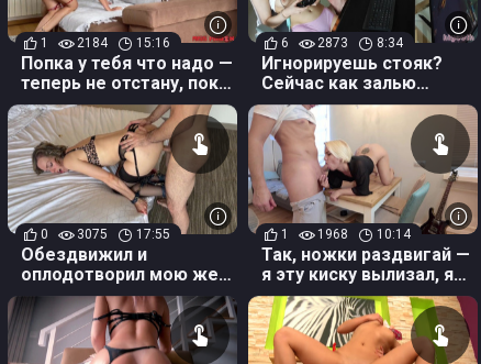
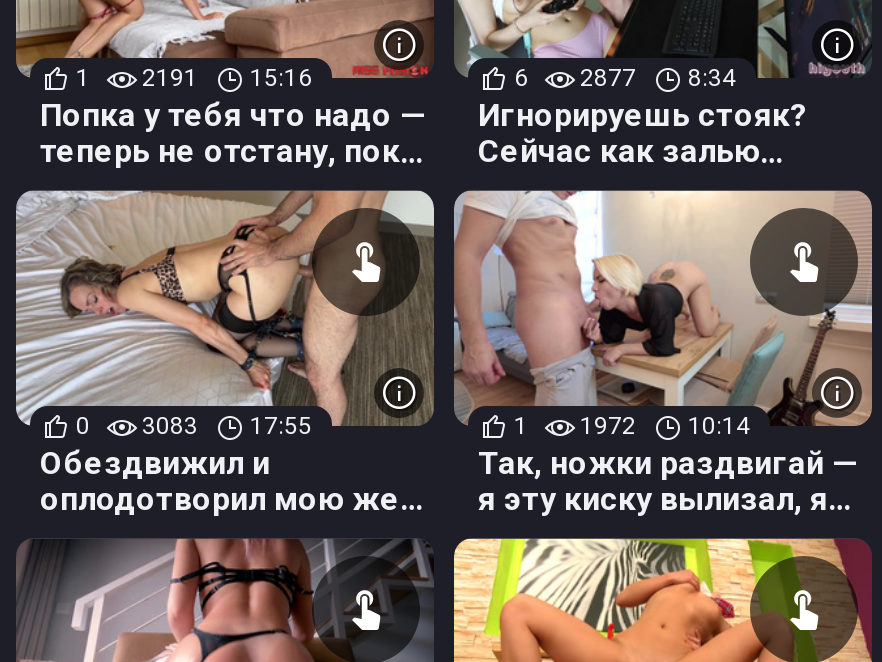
[41,36,170,51] 1 2184 15:16 -> [76,65,312,93] 1 2191 15:16
[281,36,403,51] 6 2873 8:34 -> [514,65,736,93] 6 2877 8:34
[41,227,170,242] 0 3075 17:55 -> [76,412,312,440] 0 3083 17:55
[281,227,411,242] 1 1968 10:14 -> [514,412,750,440] 1 1972 10:14

